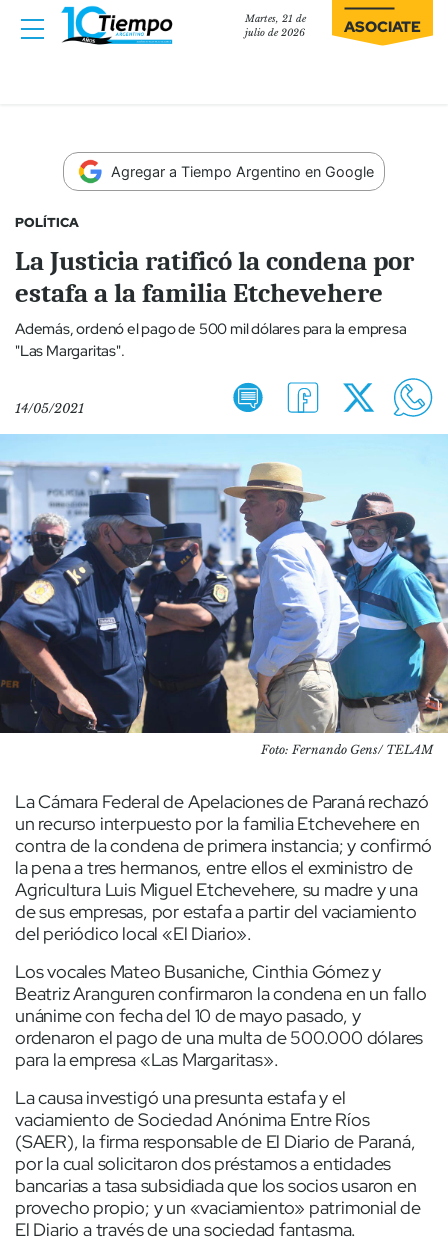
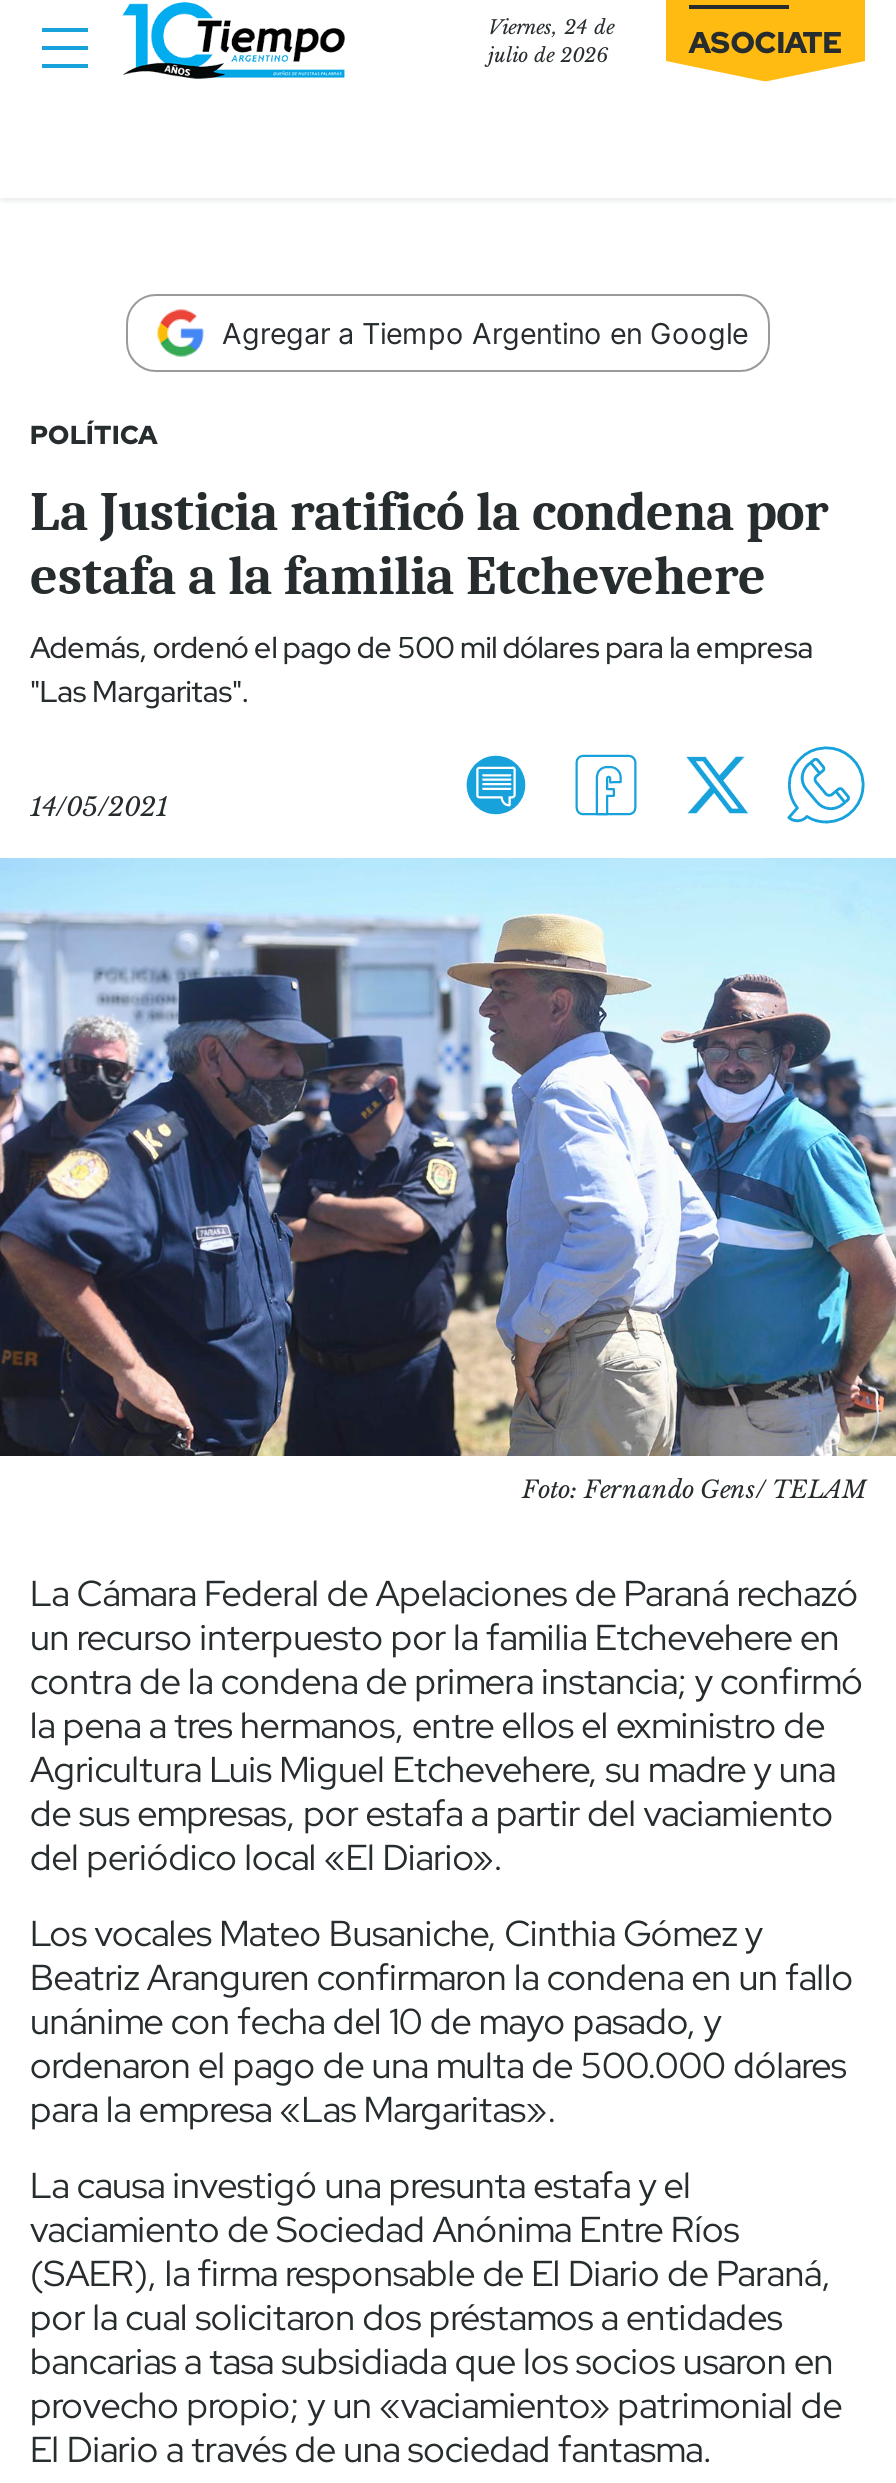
[245,13,306,25] Martes, 21 de -> [488,16,614,40] Viernes, 24 de

